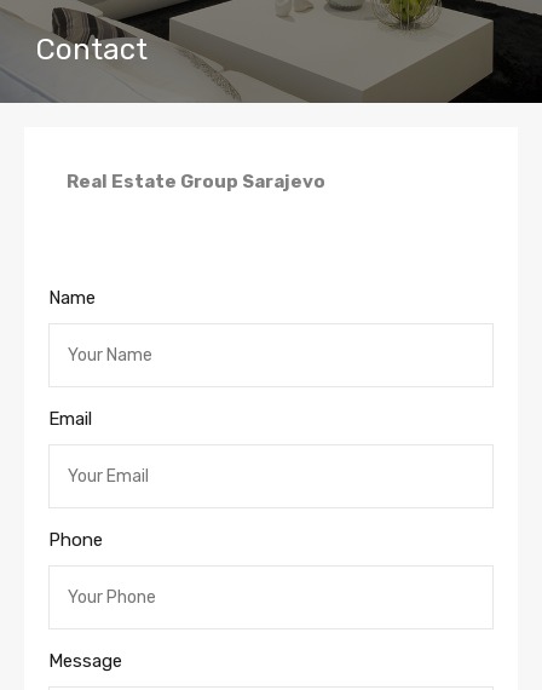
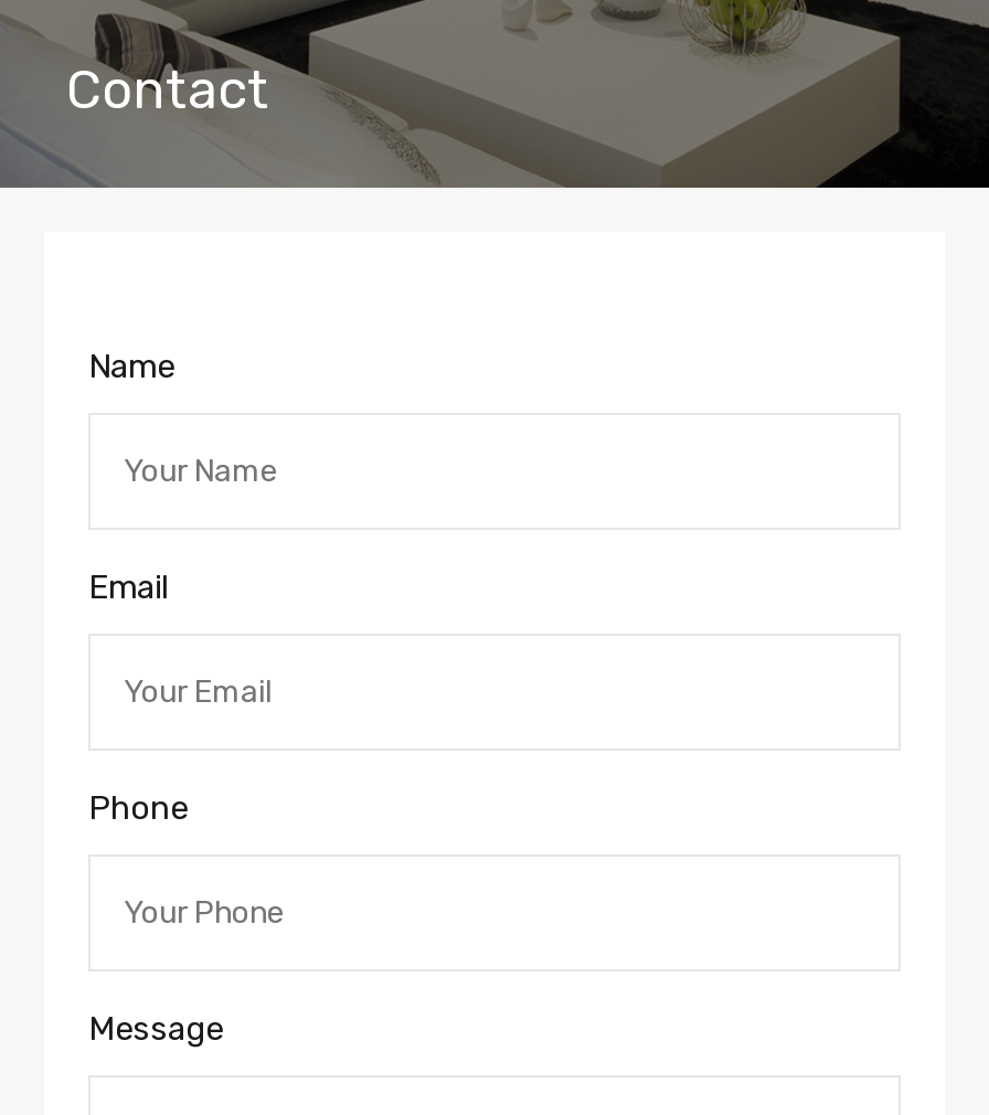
[67,171,325,192] Real Estate Group Sarajevo -> none

